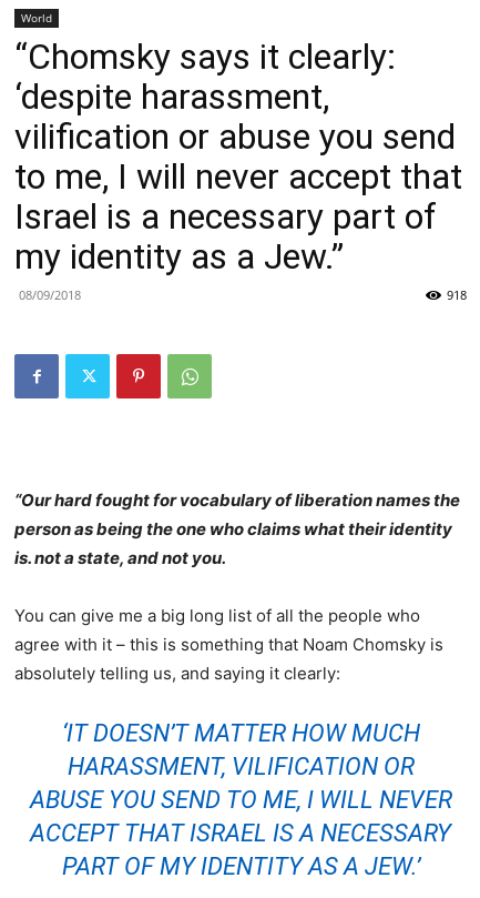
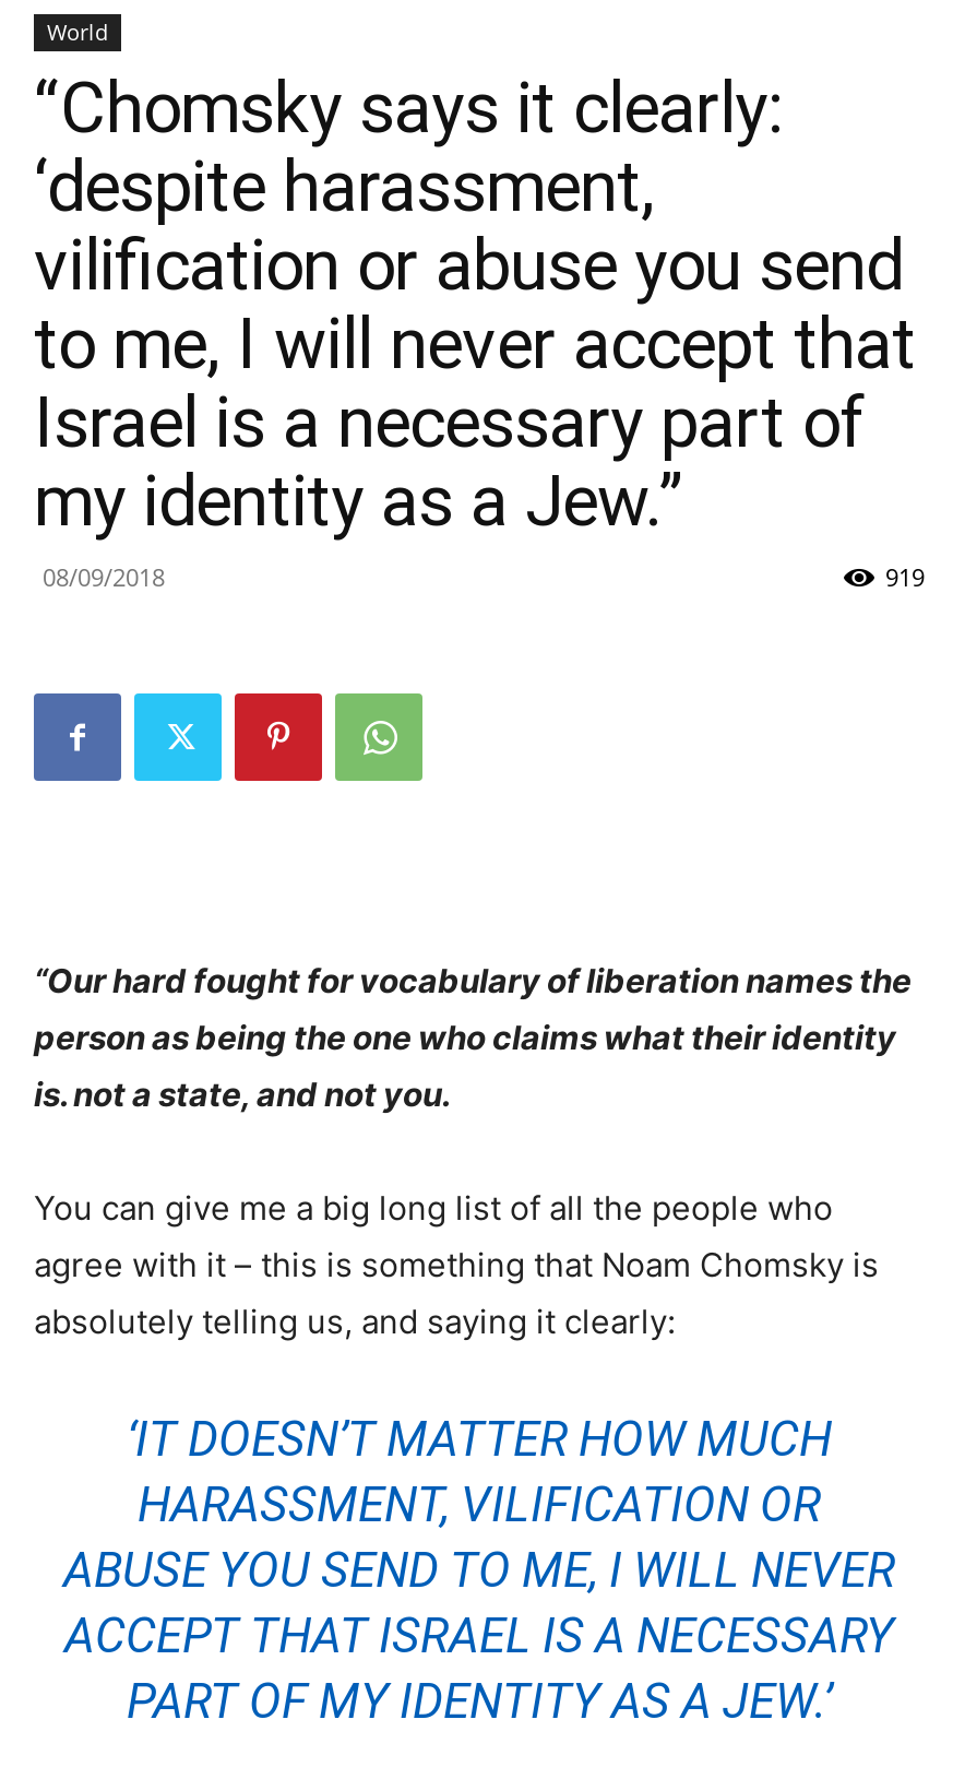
[447,286,467,303] 918 -> [885,560,925,593] 919

